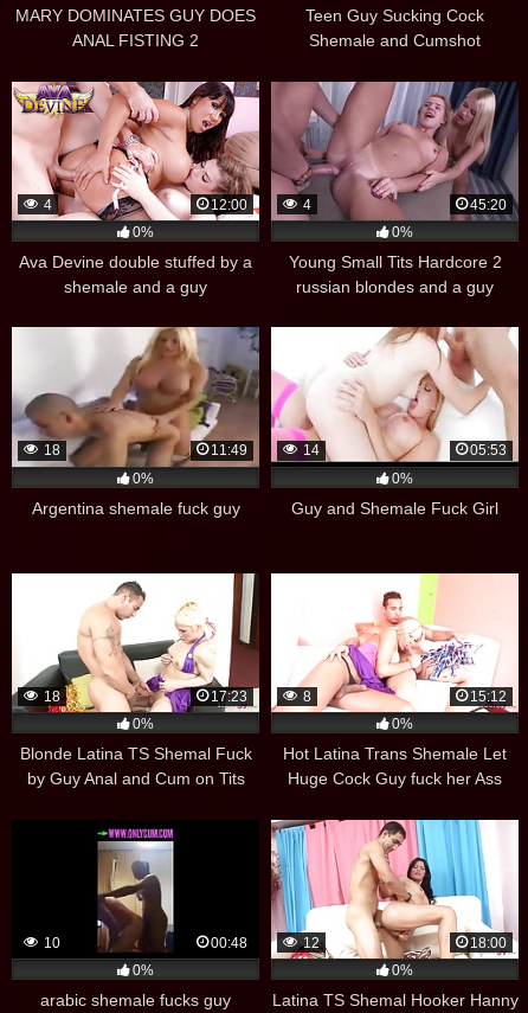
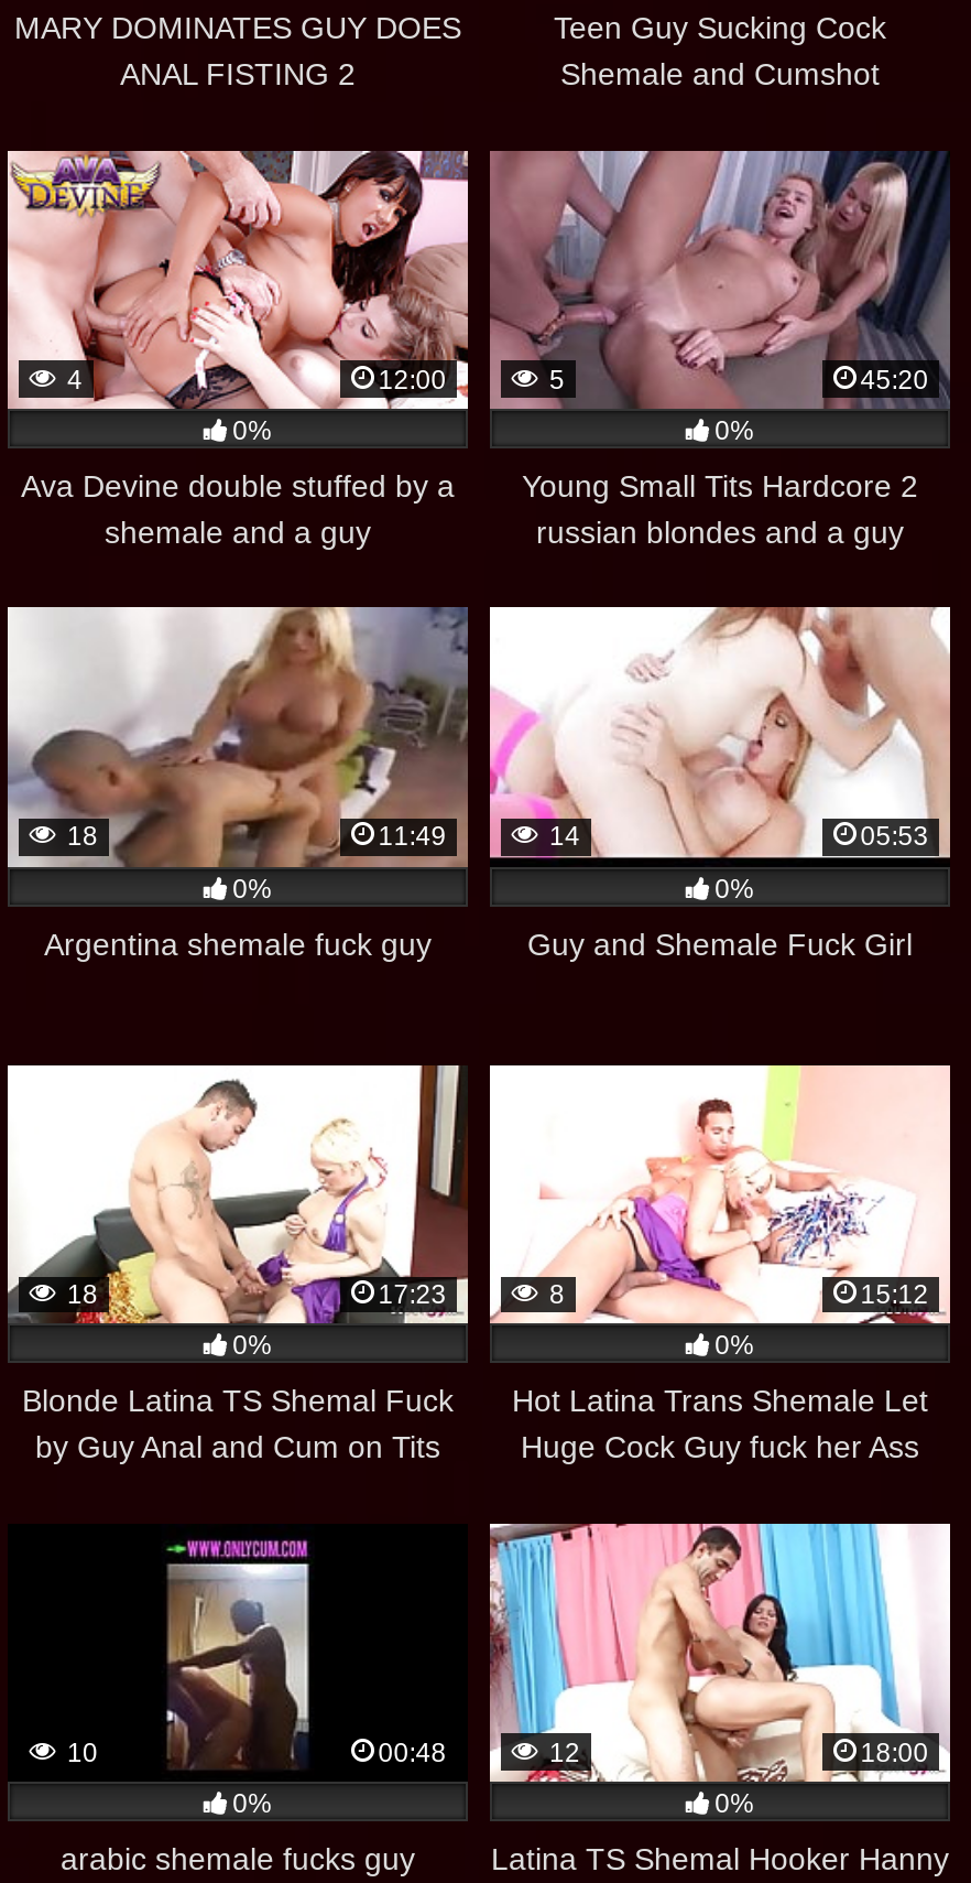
[300,196,311,213] 4 -> [543,364,565,395] 5

